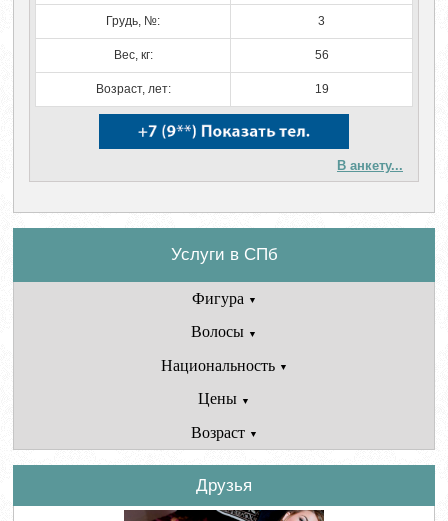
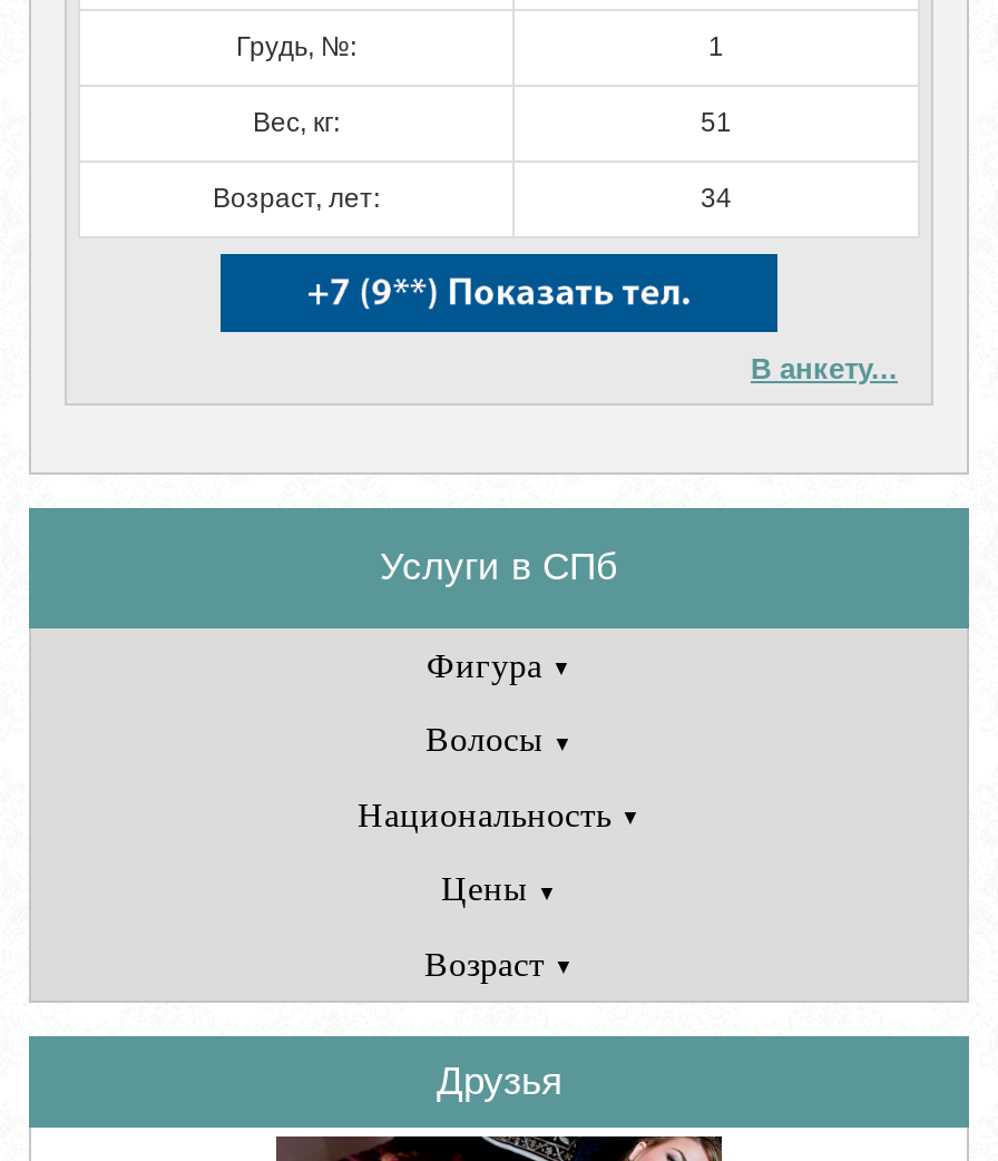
[318,14,325,28] 3 -> [708,31,724,62] 1
[314,48,328,62] 56 -> [701,107,732,138] 51
[314,82,328,96] 19 -> [701,183,732,214] 34

